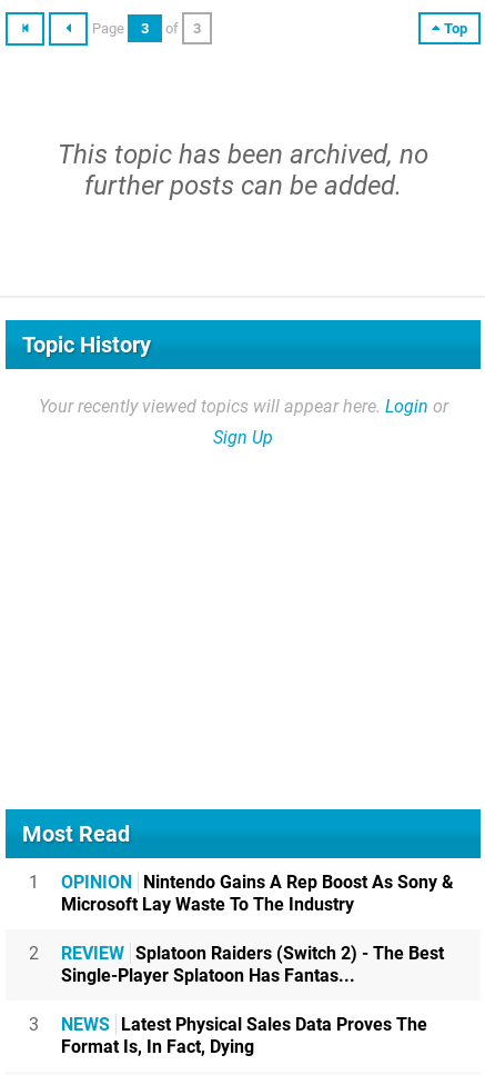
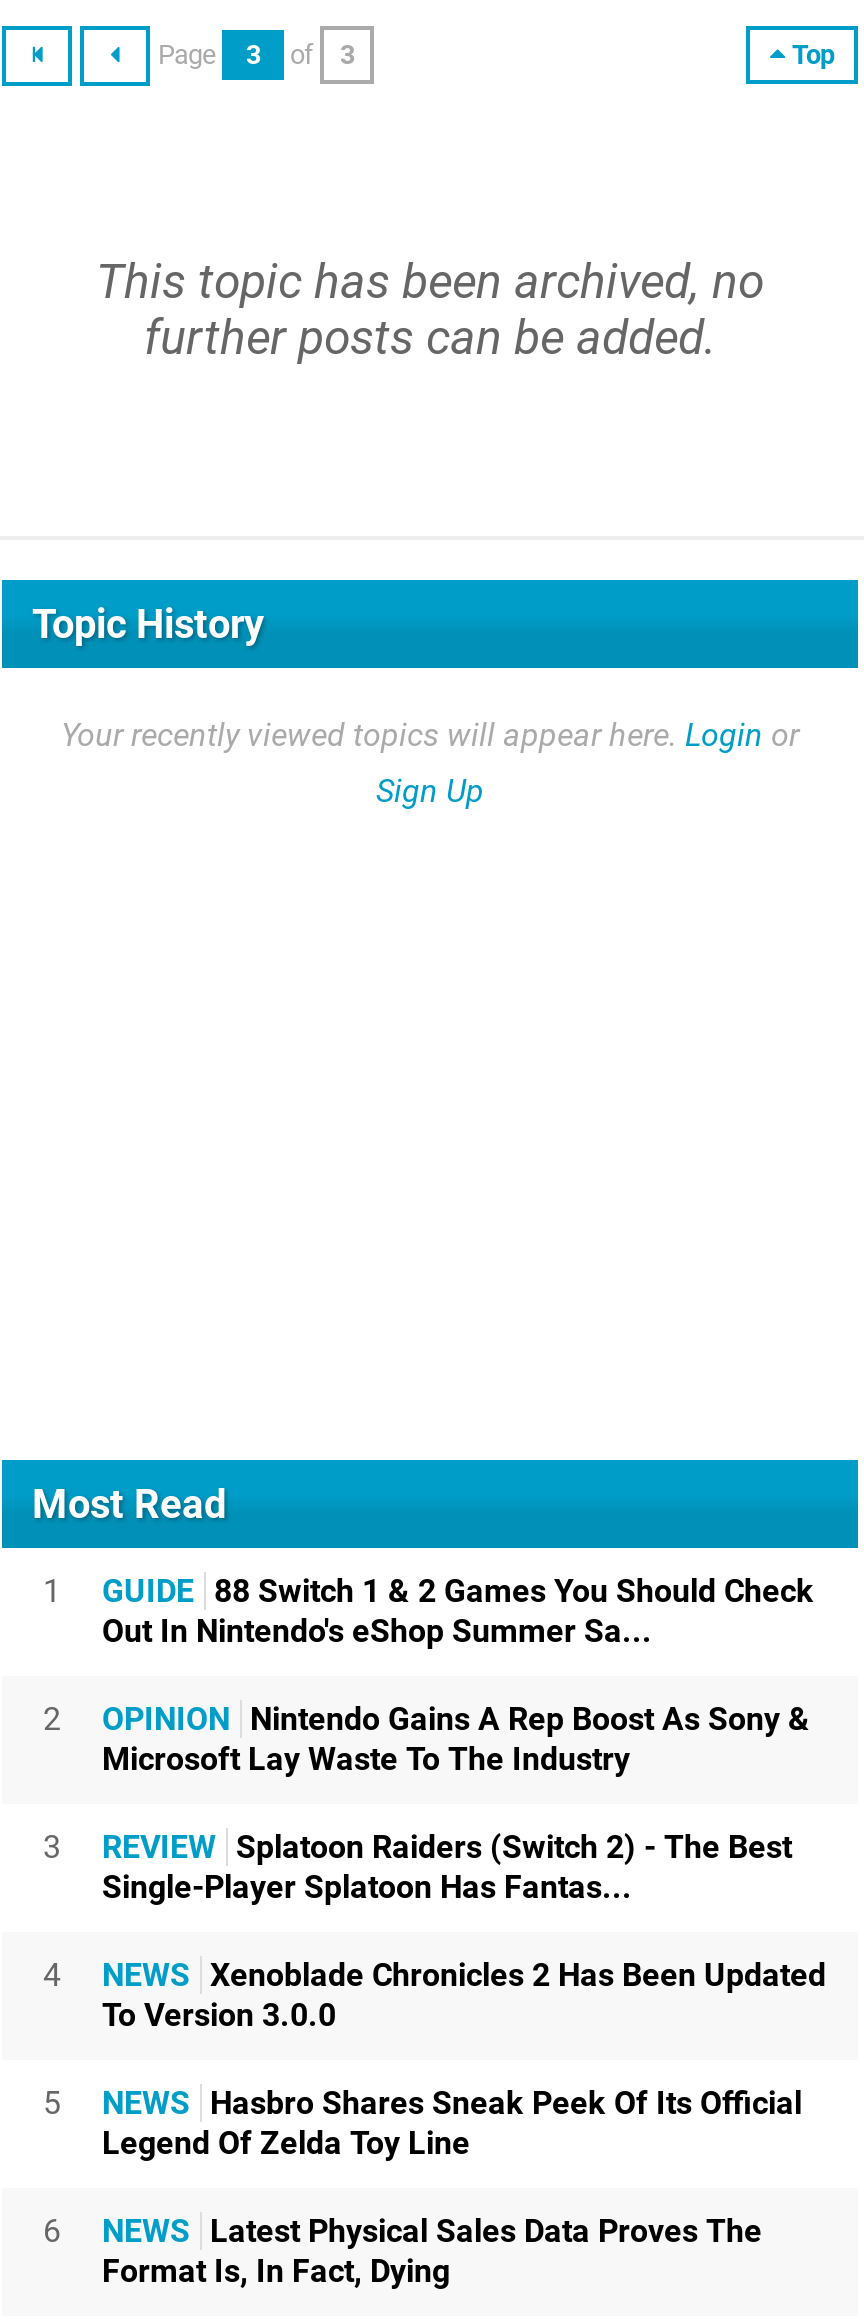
none -> [43,1572,814,1738] GUIDE 88 Switch 1 & 2 Games You Should Check | Out In Nintendo's eShop Summer Sa... | 2
[28,943,444,964] 2 REVIEW Splatoon Raiders (Switch 2) - The Best -> [43,1828,792,1866] 3 REVIEW Splatoon Raiders (Switch 2) - The Best
[28,1014,38,1035] 3 -> [43,1956,826,2250] 4 | NEWS Xenoblade Chronicles 2 Has Been Updated | To Version 3.0.0 | 5 | NEWS Hasbro Shares Sneak Peek Of Its Official | Legend Of Zelda Toy Line | 6

